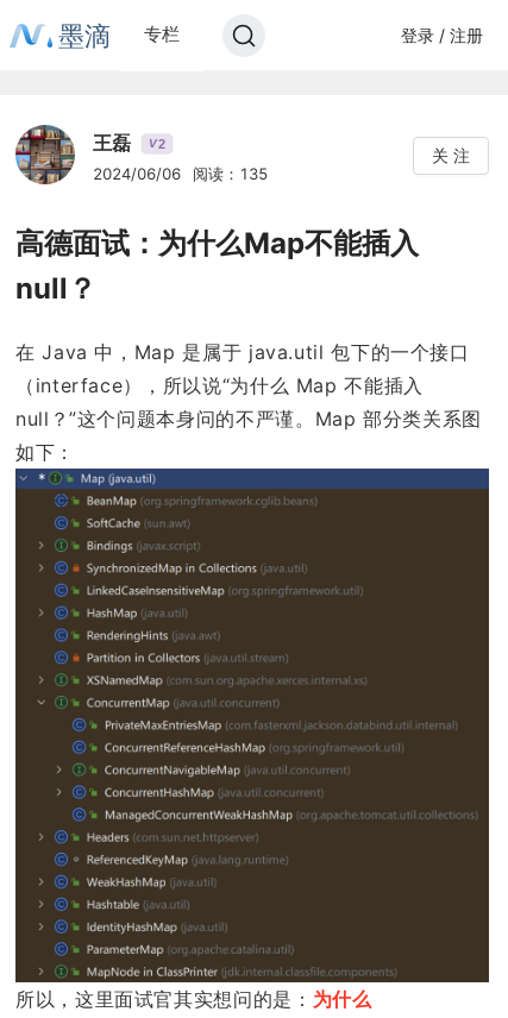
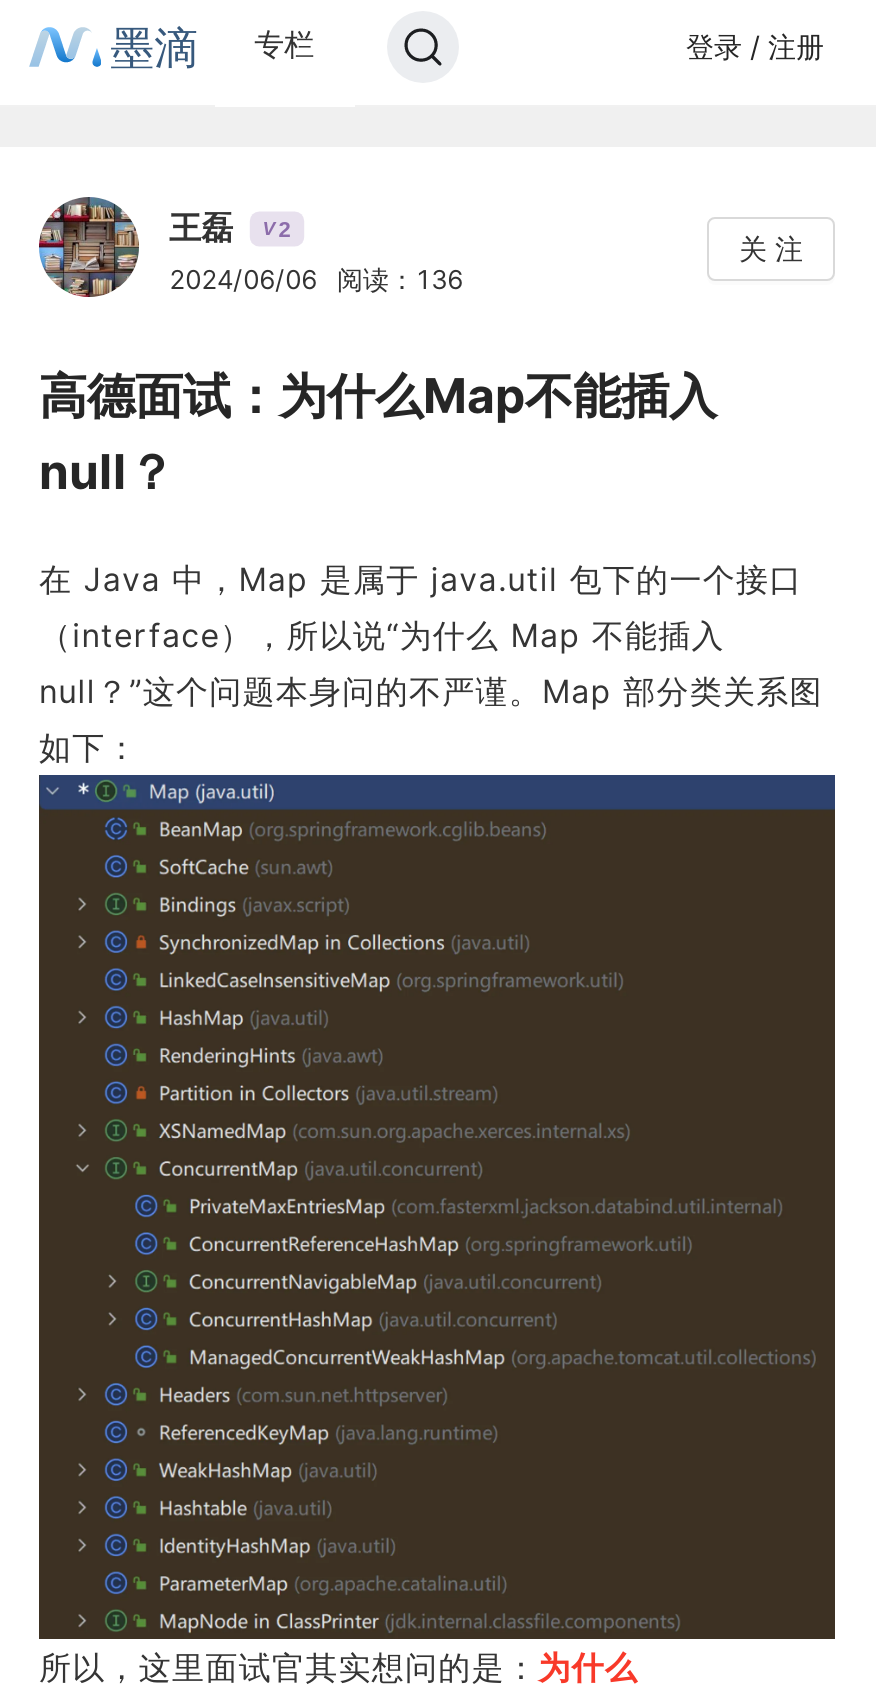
[93,164,268,183] 2024/06/06 阅读：135 -> [169,263,463,295] 2024/06/06 阅读：136

